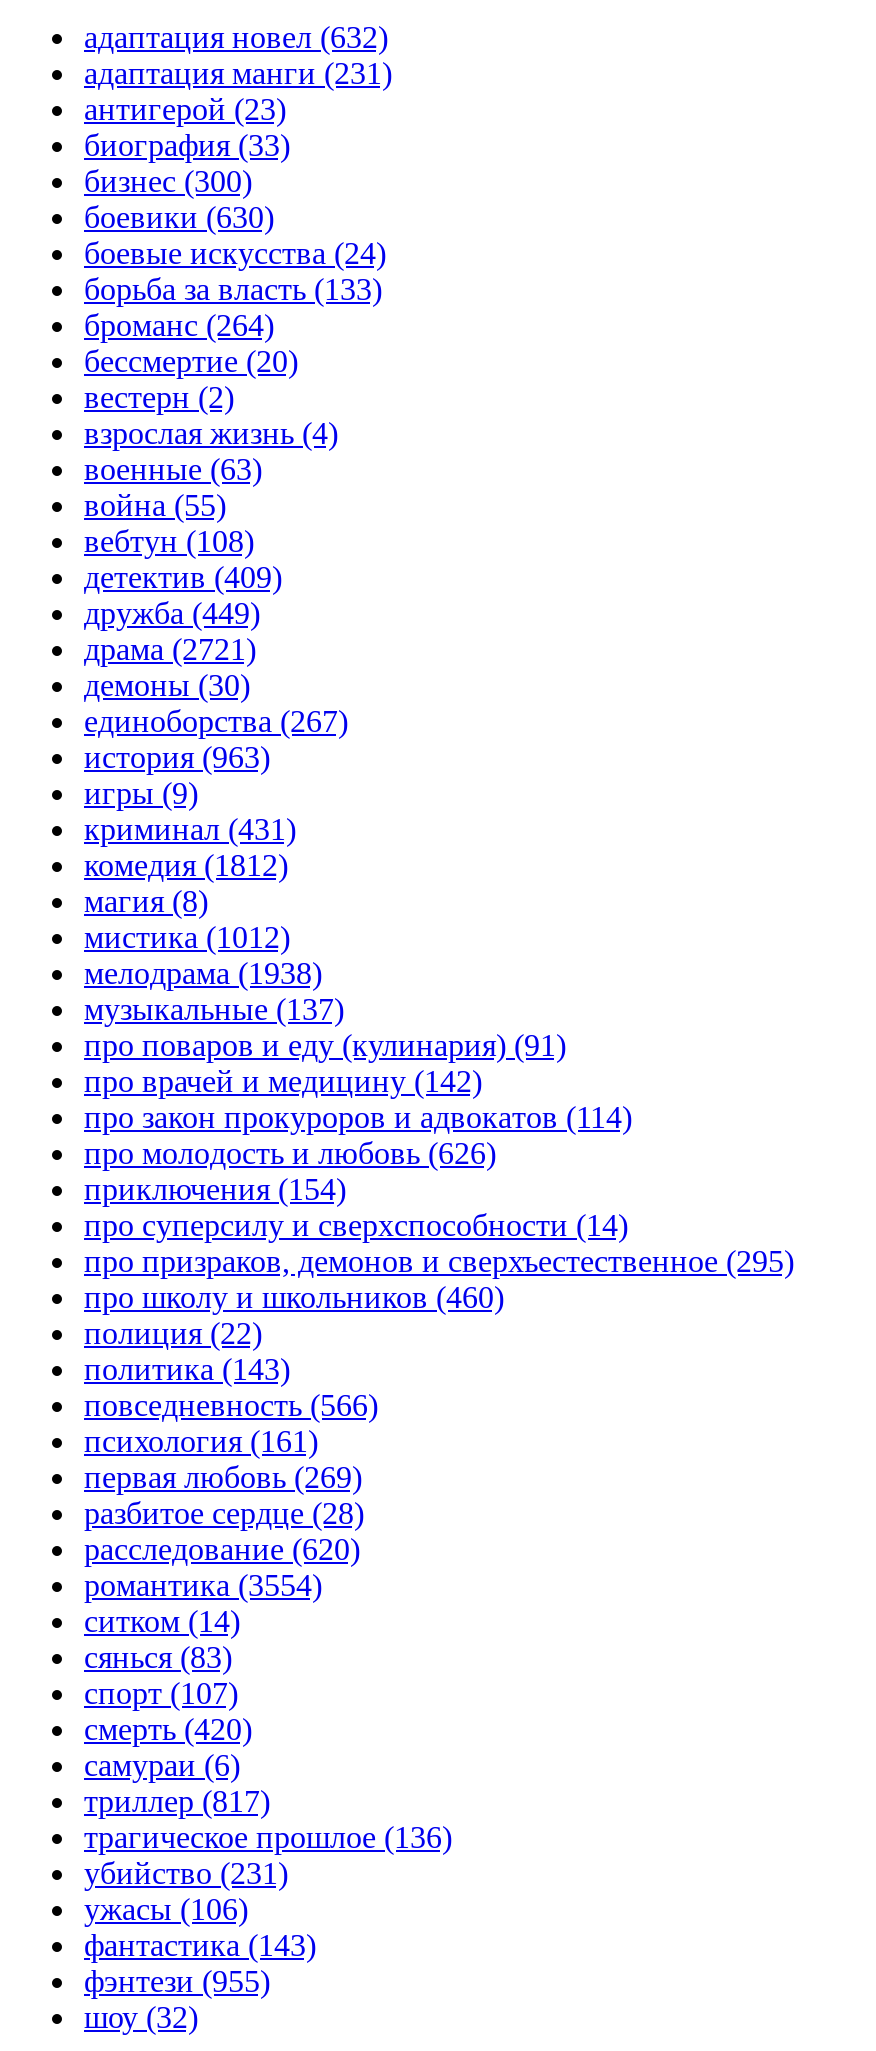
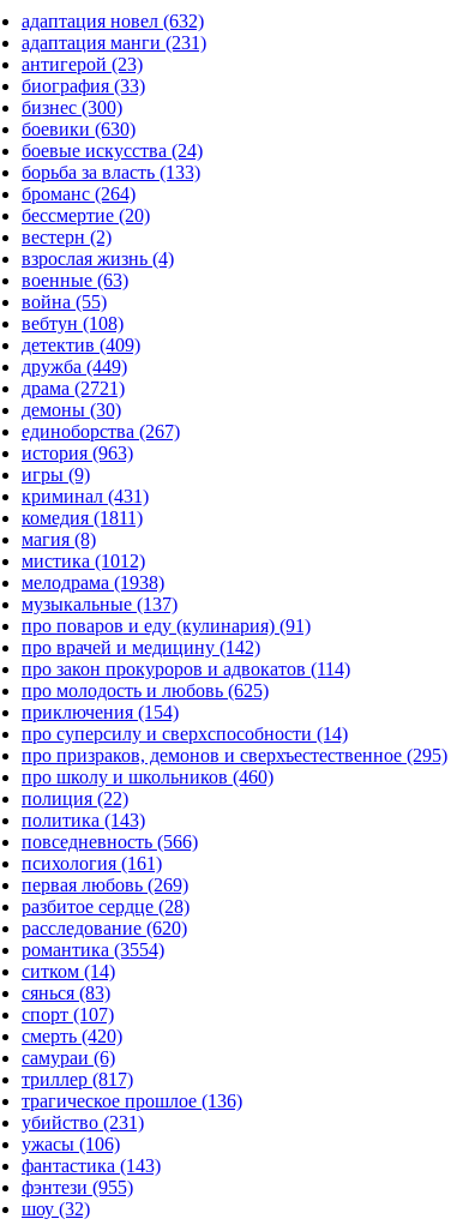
[84,848,288,882] комедия (1812) -> [22,507,143,528] комедия (1811)
[84,1136,496,1170] про молодость и любовь (626) -> [22,680,269,700] про молодость и любовь (625)

